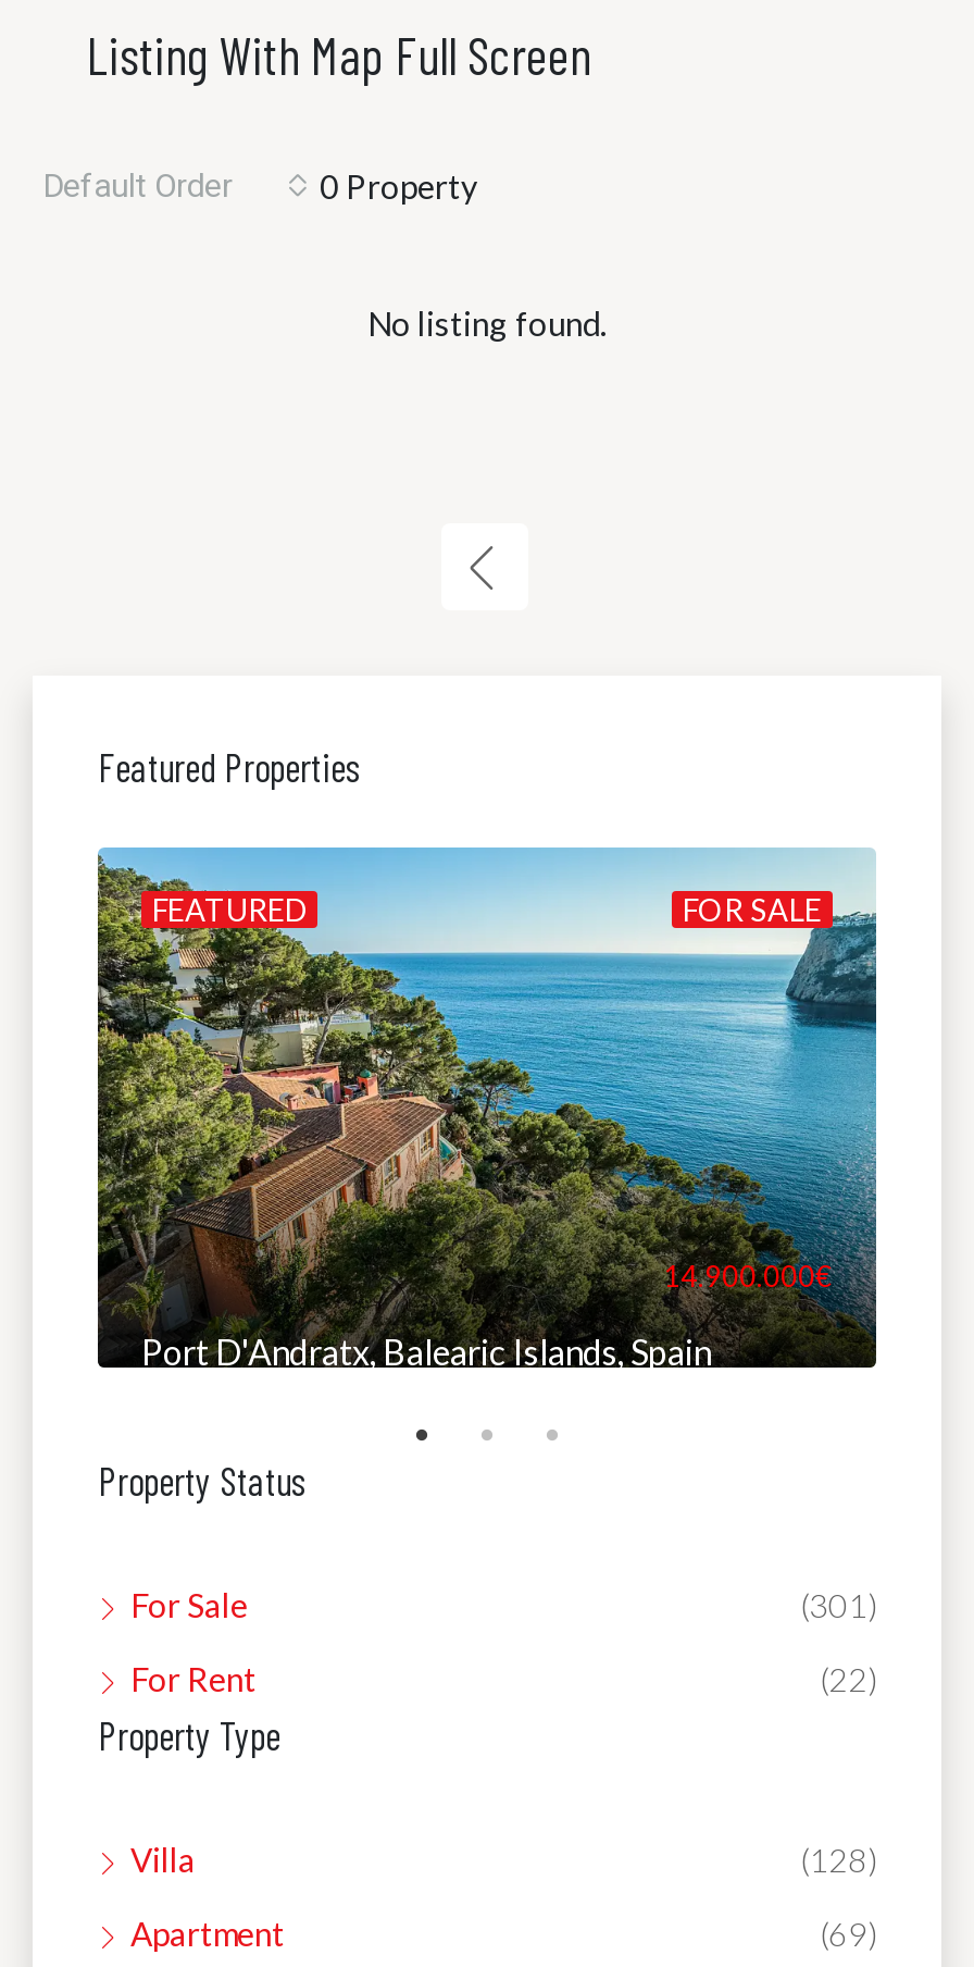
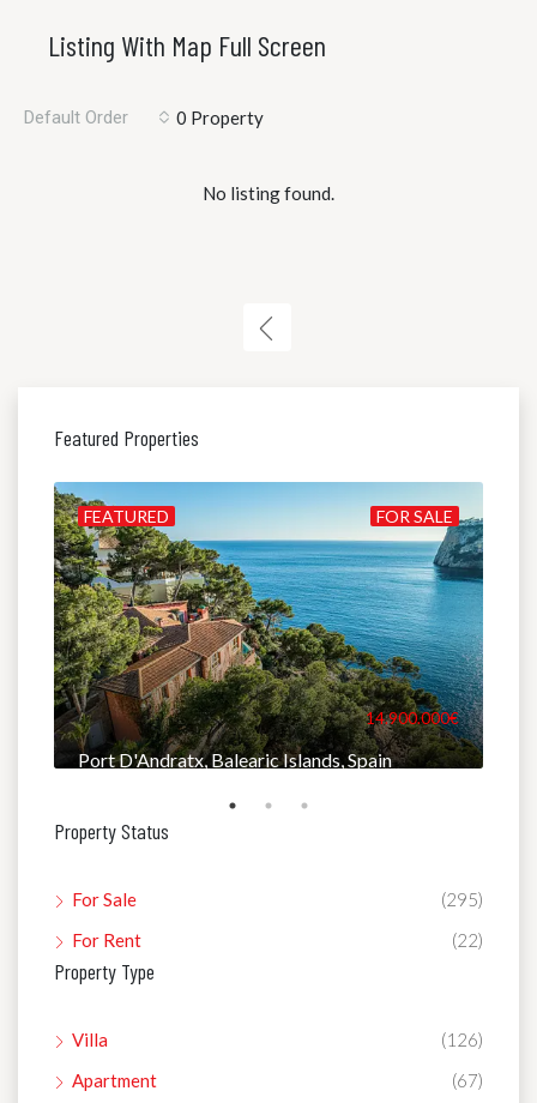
[800,1584,876,1623] (301) -> [441,888,483,910] (295)
[800,1839,876,1878] (128) -> [441,1029,483,1050] (126)
[820,1913,876,1952] (69) -> [452,1069,483,1091] (67)

